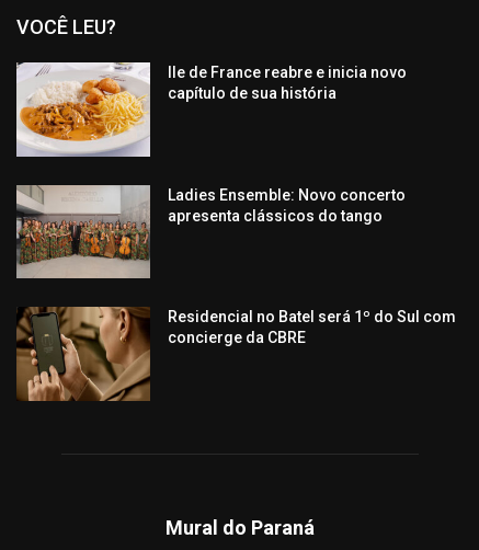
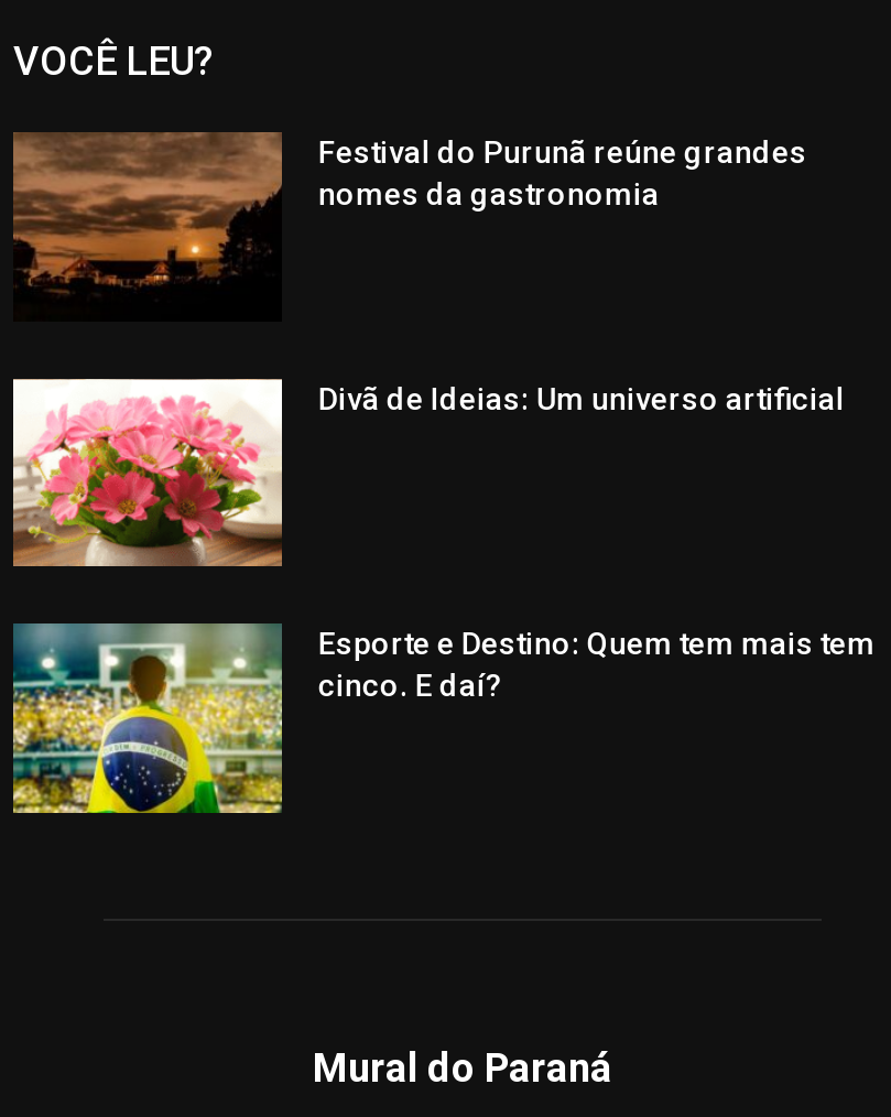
[15,61,407,158] [image] | Ile de France reabre e inicia novo | capítulo de sua história -> [13,132,807,322] [image] | Festival do Purunã reúne grandes | nomes da gastronomia
[15,184,406,278] [image] | Ladies Ensemble: Novo concerto | apresenta clássicos do tango -> [11,379,845,566] [image] | Divã de Ideias: Um universo artificial
[15,307,456,402] [image] | Residencial no Batel será 1º do Sul com | concierge da CBRE -> [11,621,875,815] [image] | Esporte e Destino: Quem tem mais tem | cinco. E daí?

